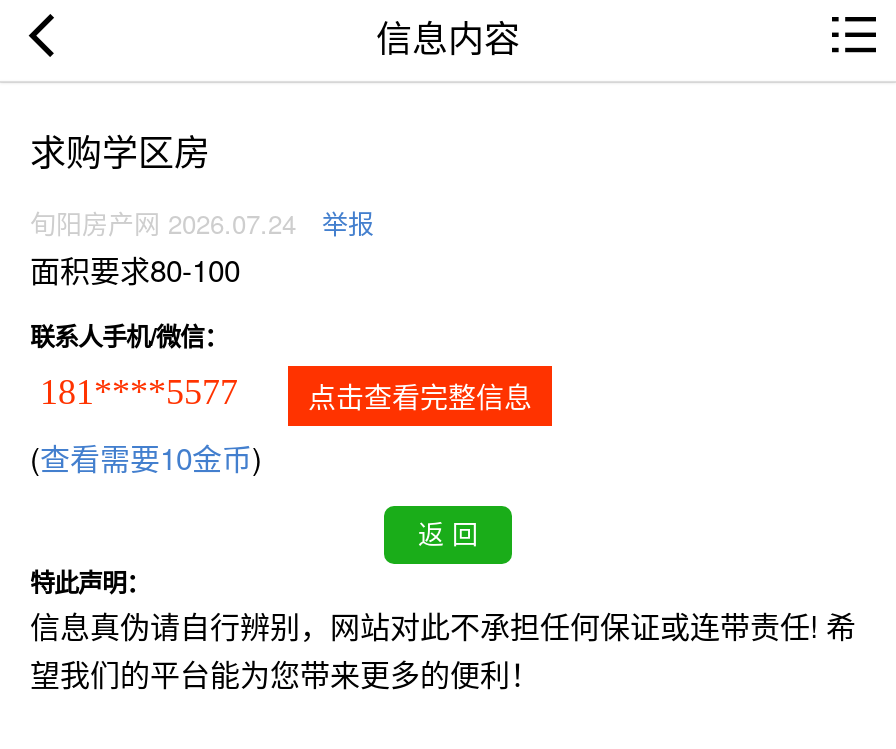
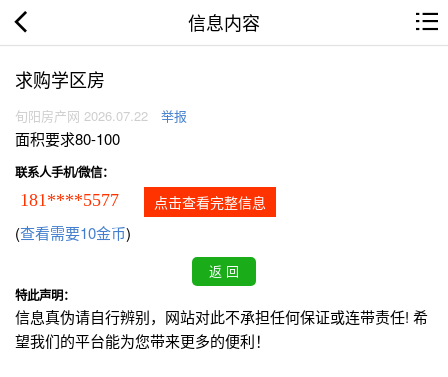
[30,204,374,242] 旬阳房产网 2026.07.24 举报 -> [15,106,187,125] 旬阳房产网 2026.07.22 举报

